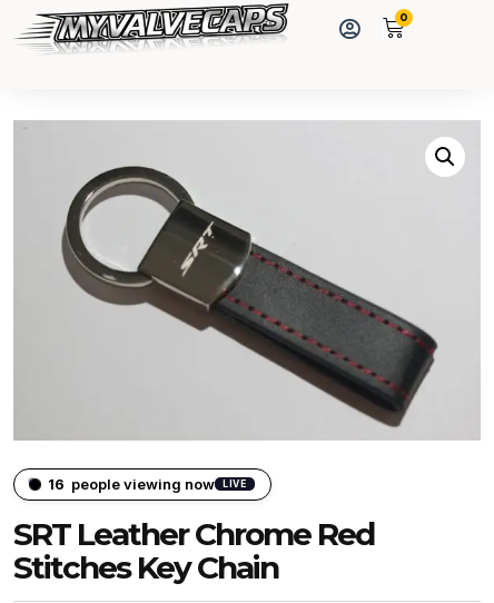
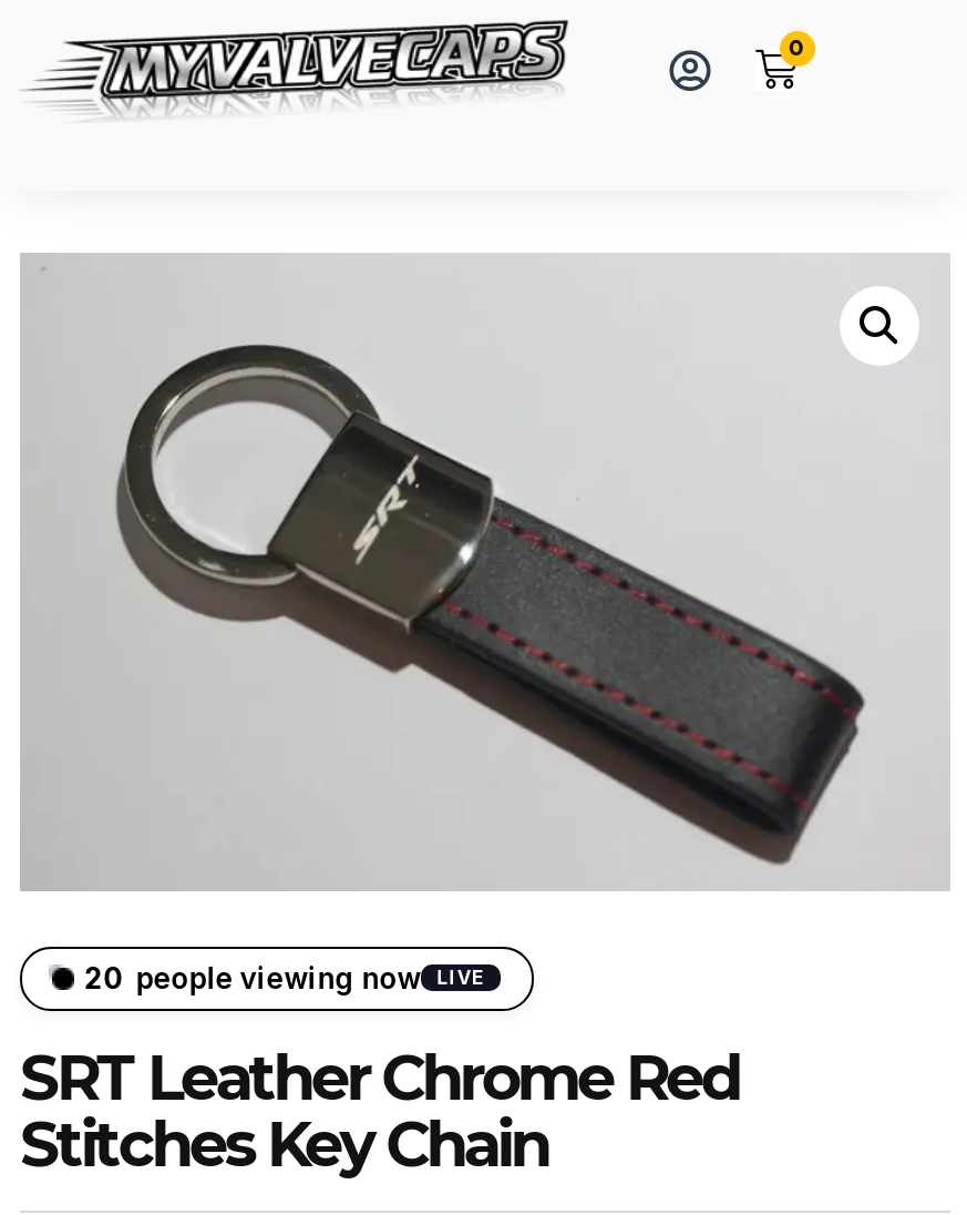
[48,475,215,492] 16 people viewing now -> [84,959,421,994] 20 people viewing now

